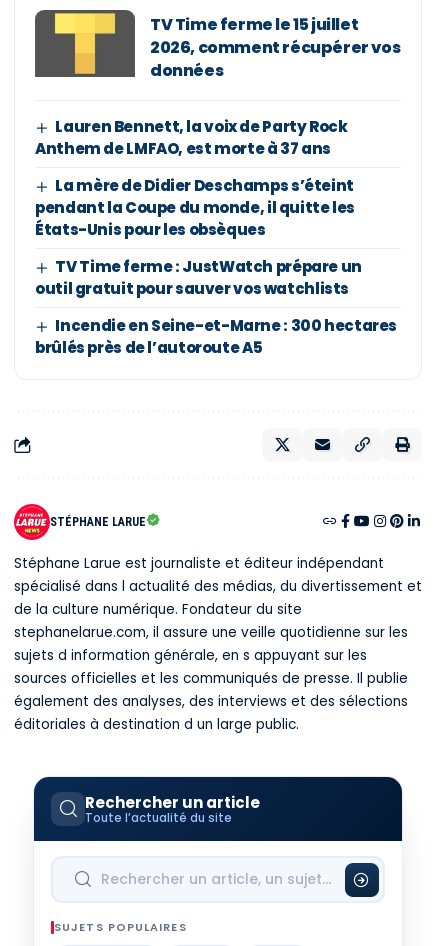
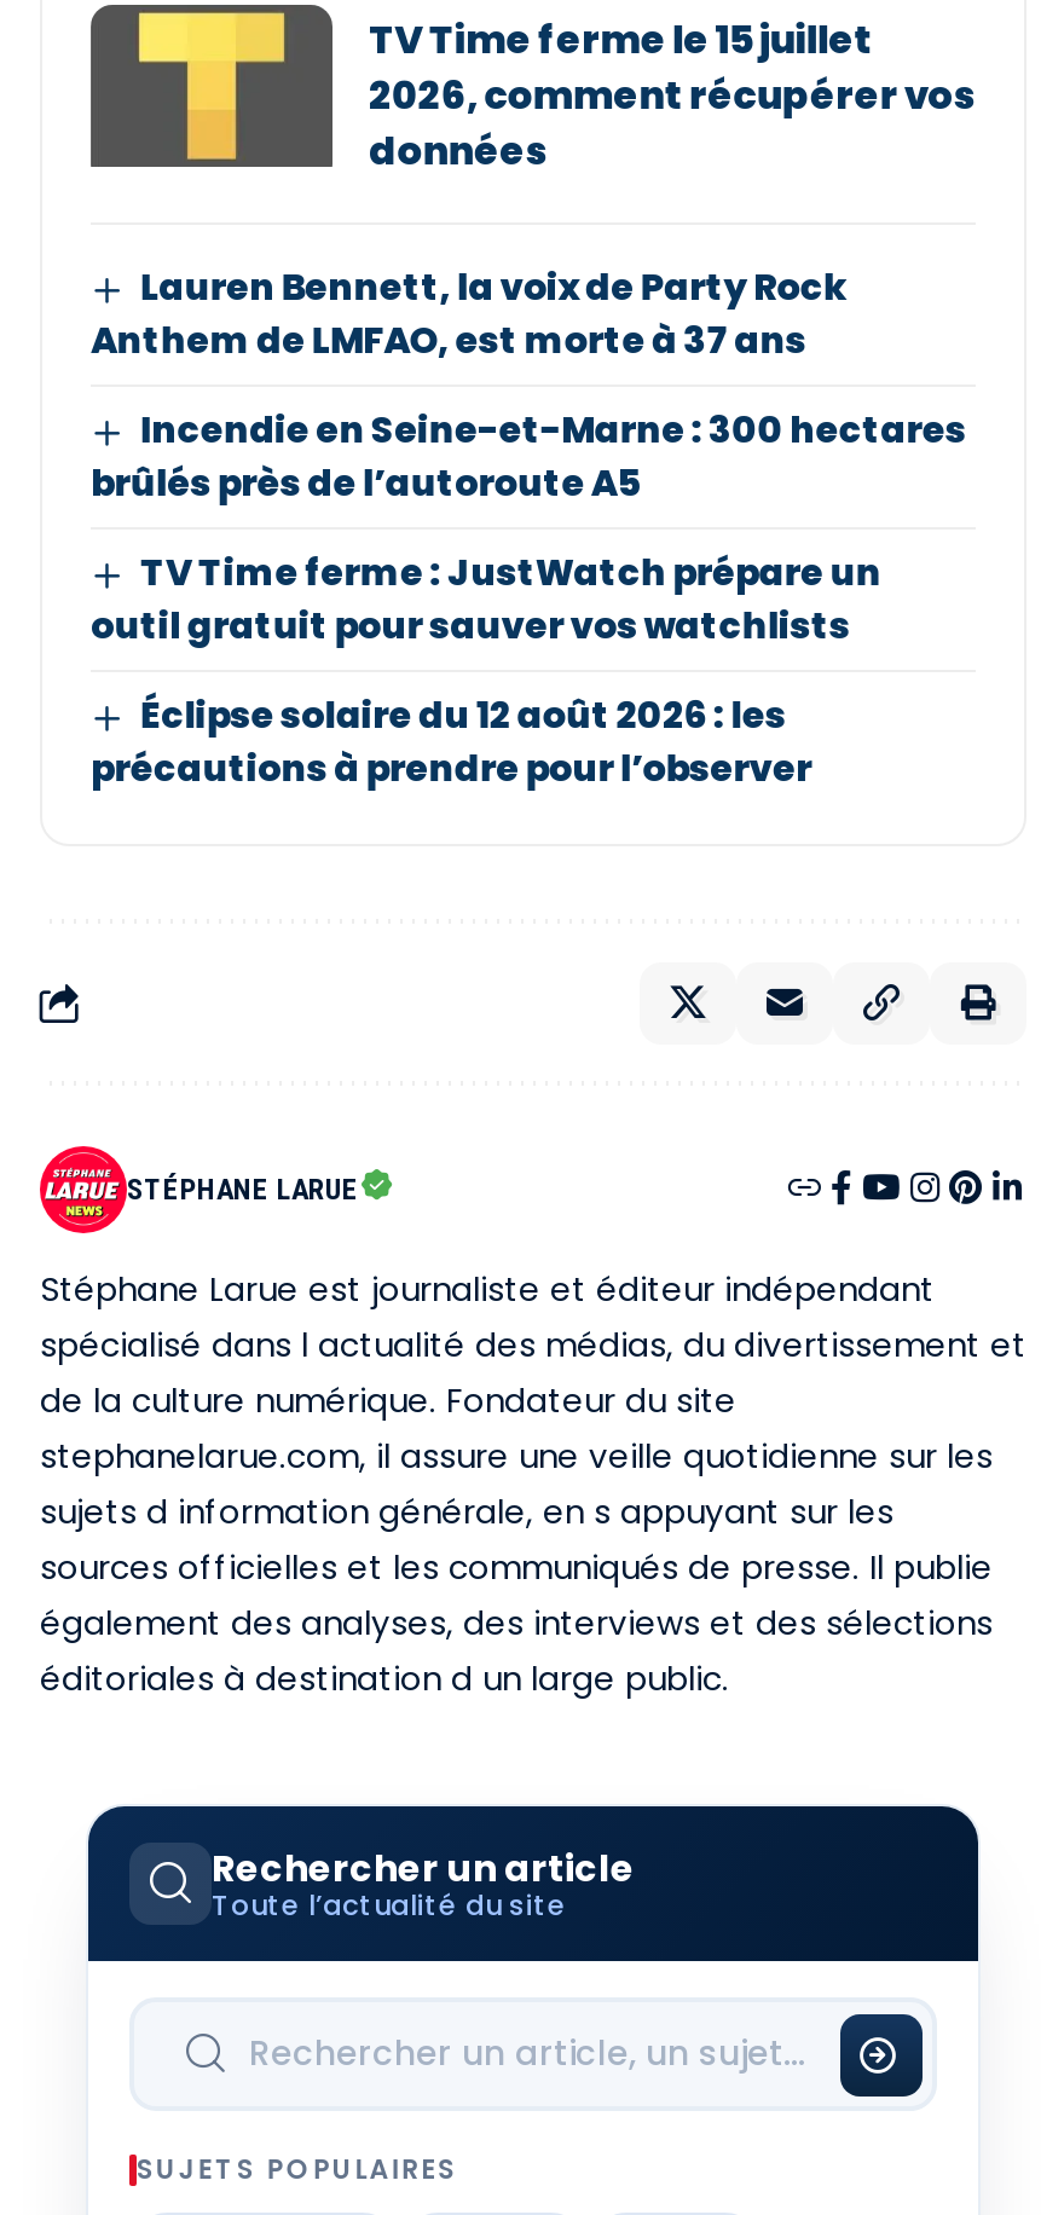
[35,175,355,240] La mère de Didier Deschamps s’éteint | pendant la Coupe du monde, il quitte les | États-Unis pour les obsèques -> none
none -> [91,690,812,794] Éclipse solaire du 12 août 2026 : les | précautions à prendre pour l’observer
moved [35,315,397,358] -> [91,404,966,508]: Incendie en Seine-et-Marne : 300 hectares | brûlés près de l’autoroute A5

